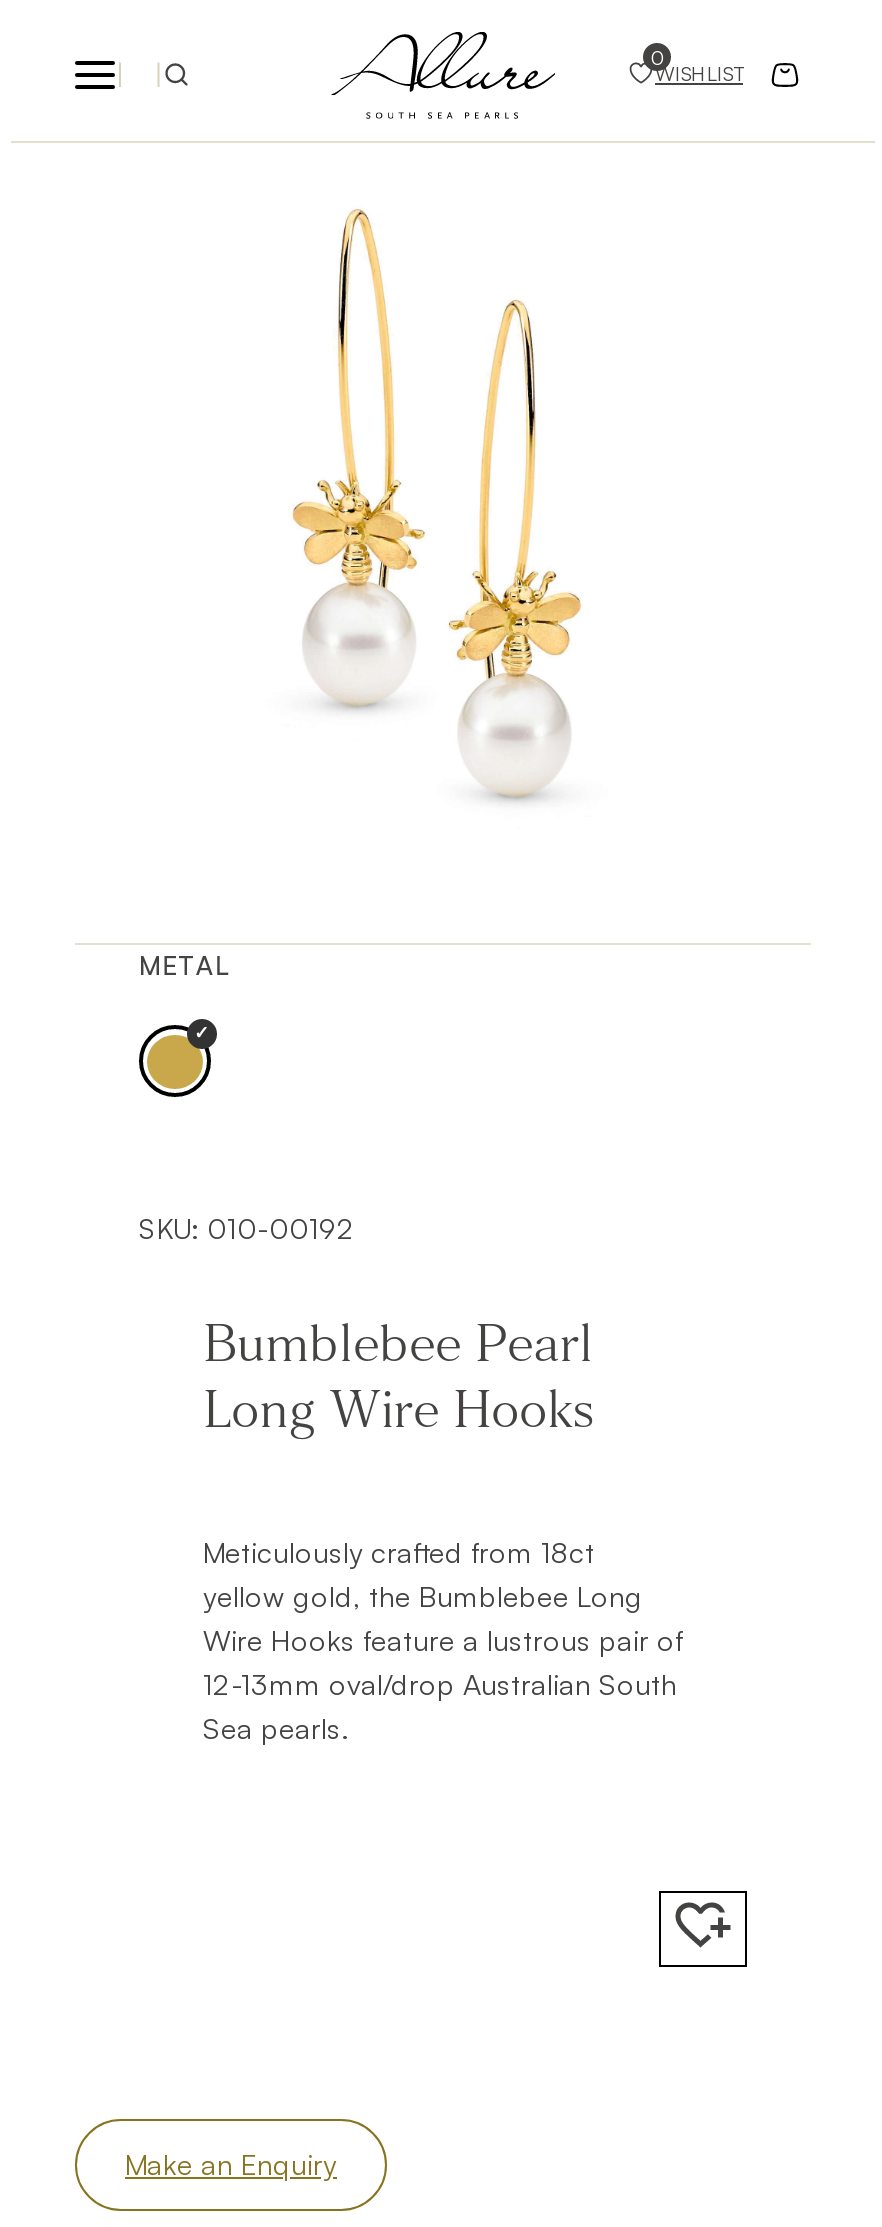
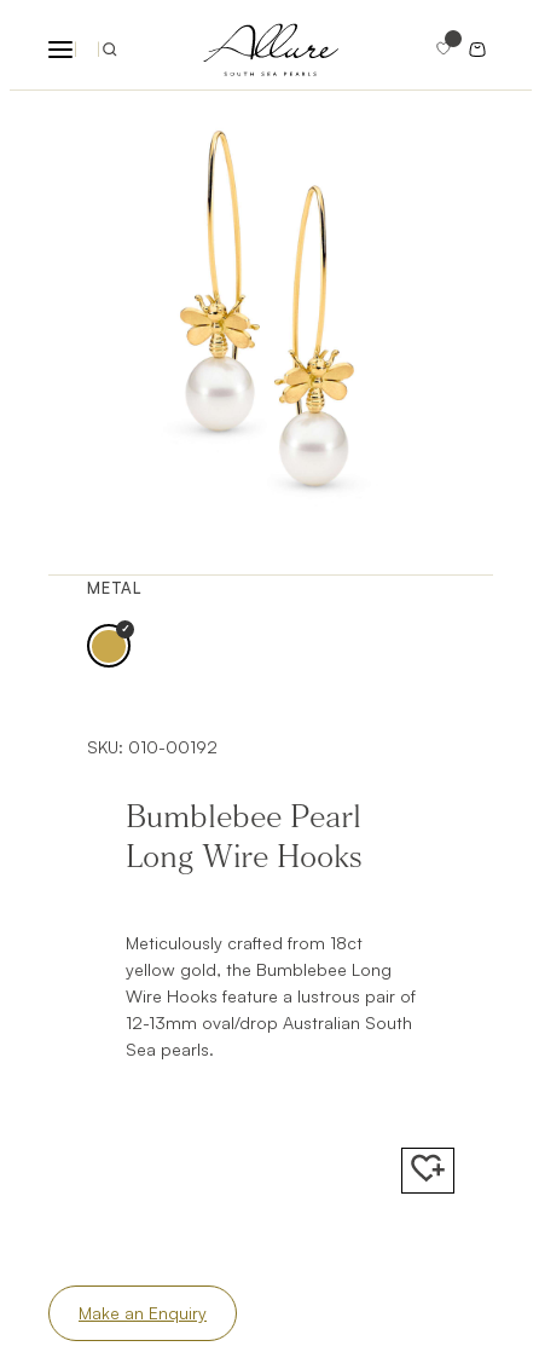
[651,45,743,85] 0 | WISHLIST -> none

